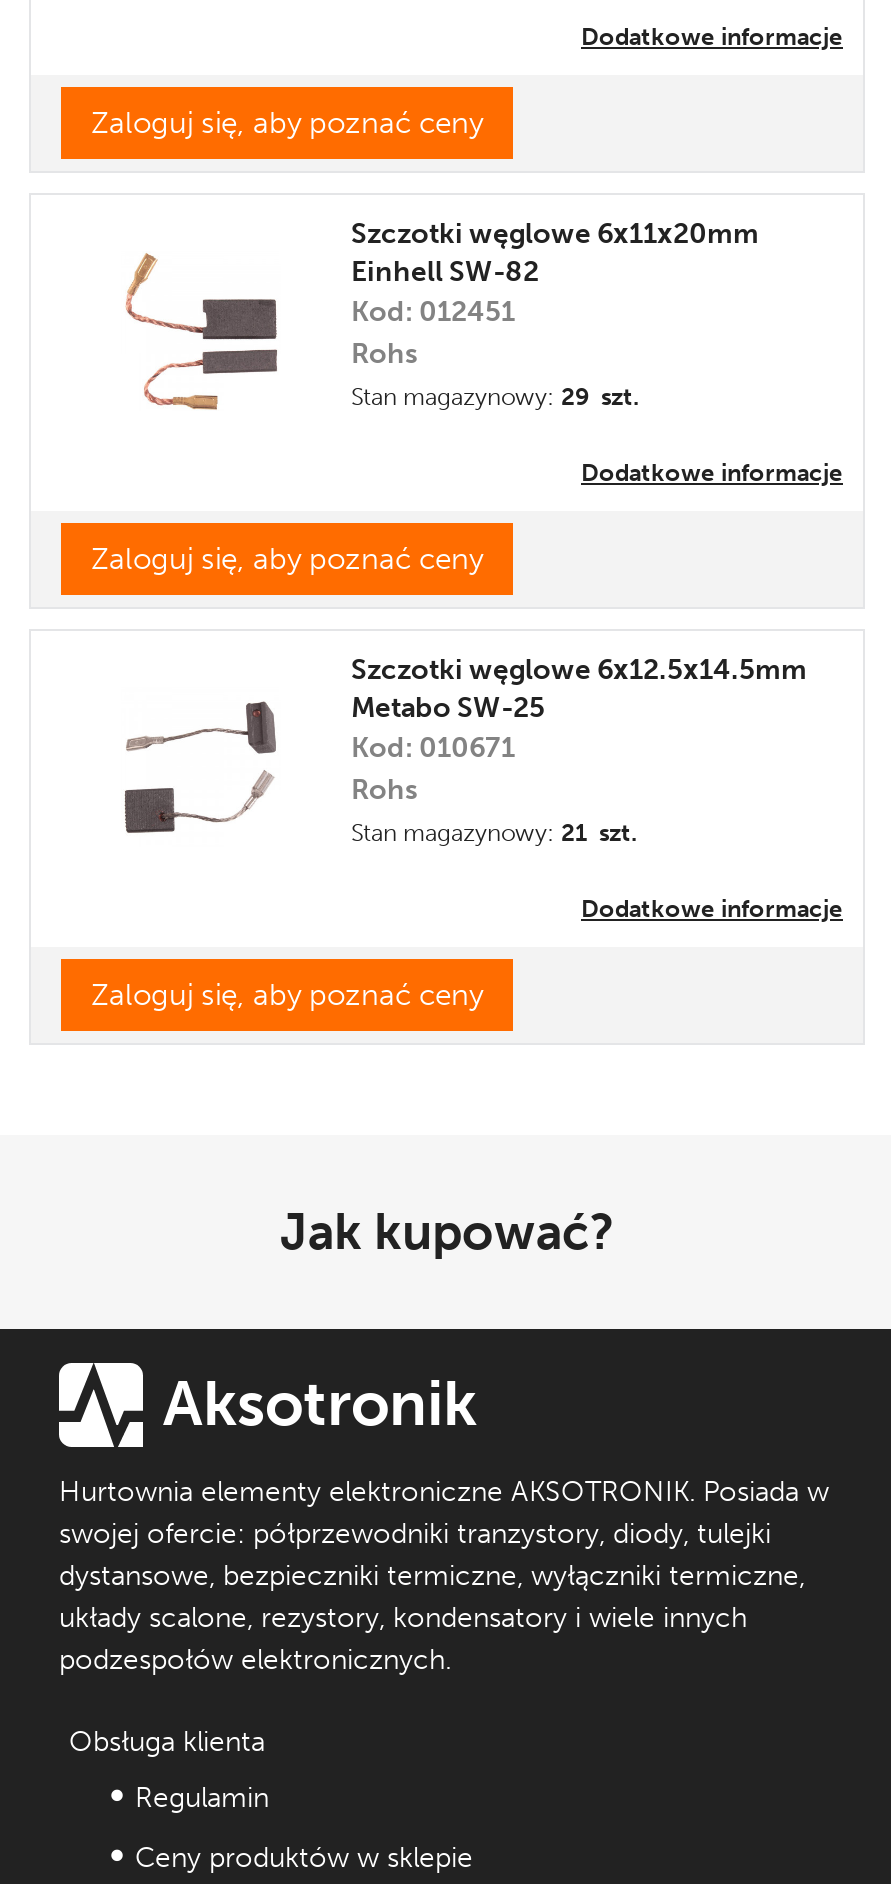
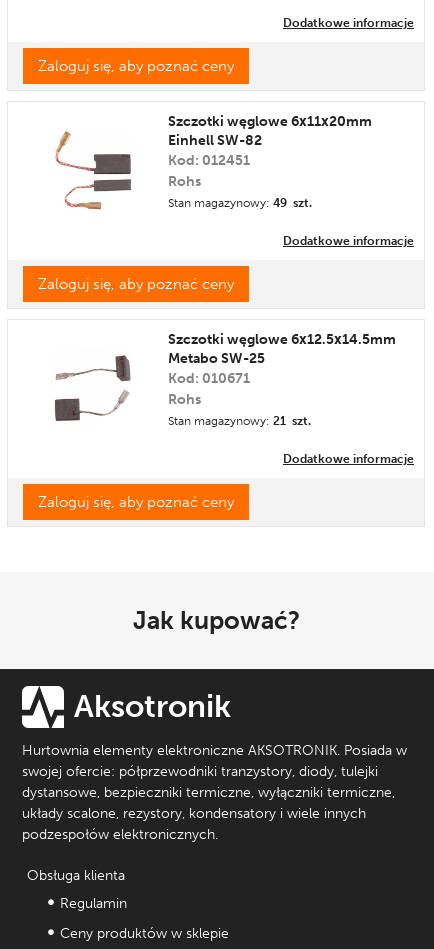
[351,383,639,411] Stan magazynowy: 29 szt. -> [168,196,312,210] Stan magazynowy: 49 szt.

